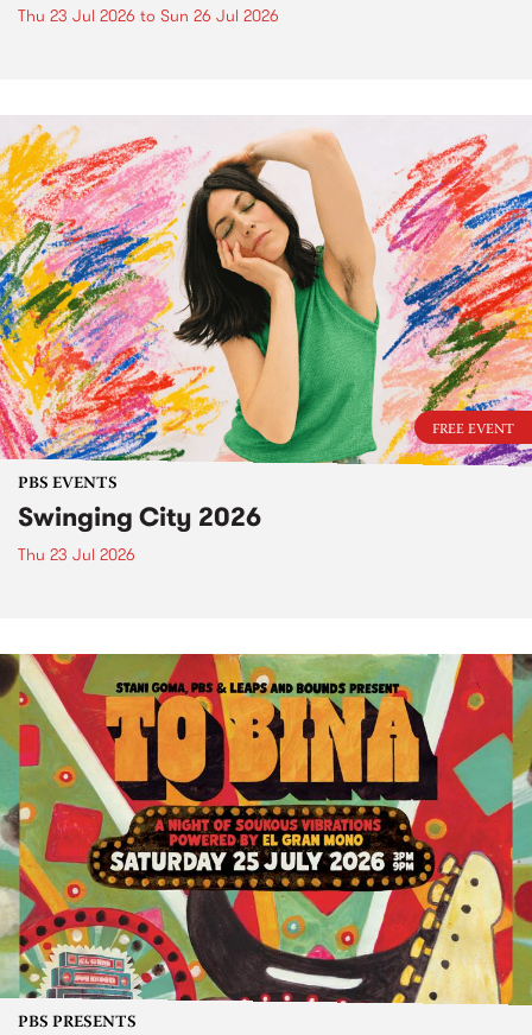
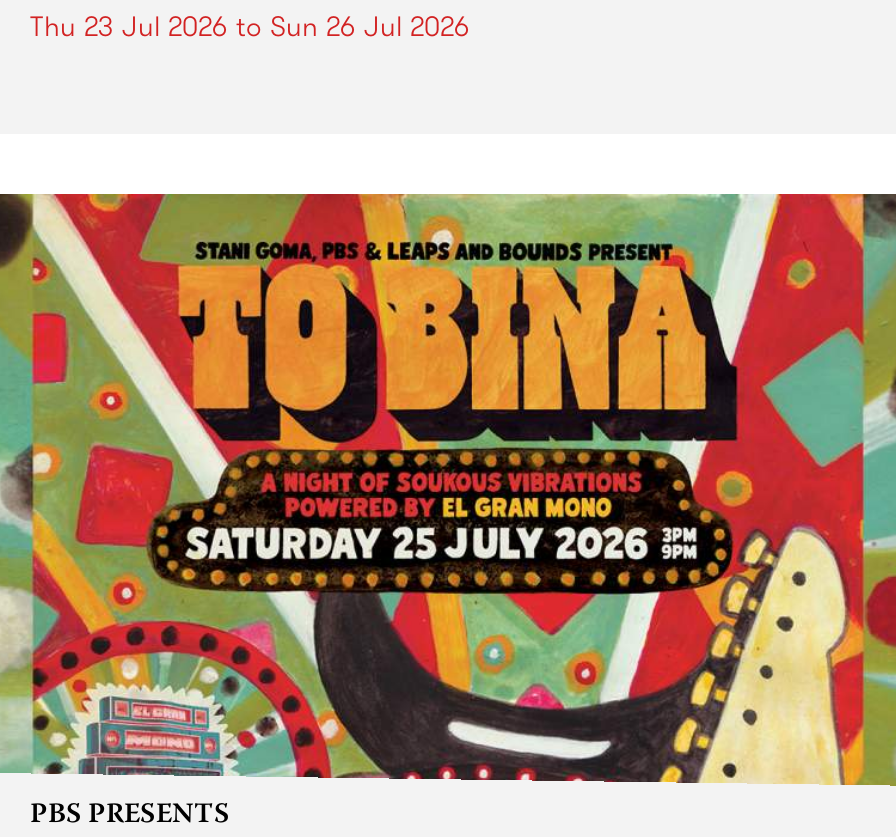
[4,123,528,566] [image] | FREE EVENT | PBS EVENTS | Swinging City 2026 | Thu 23 Jul 2026 -> none

